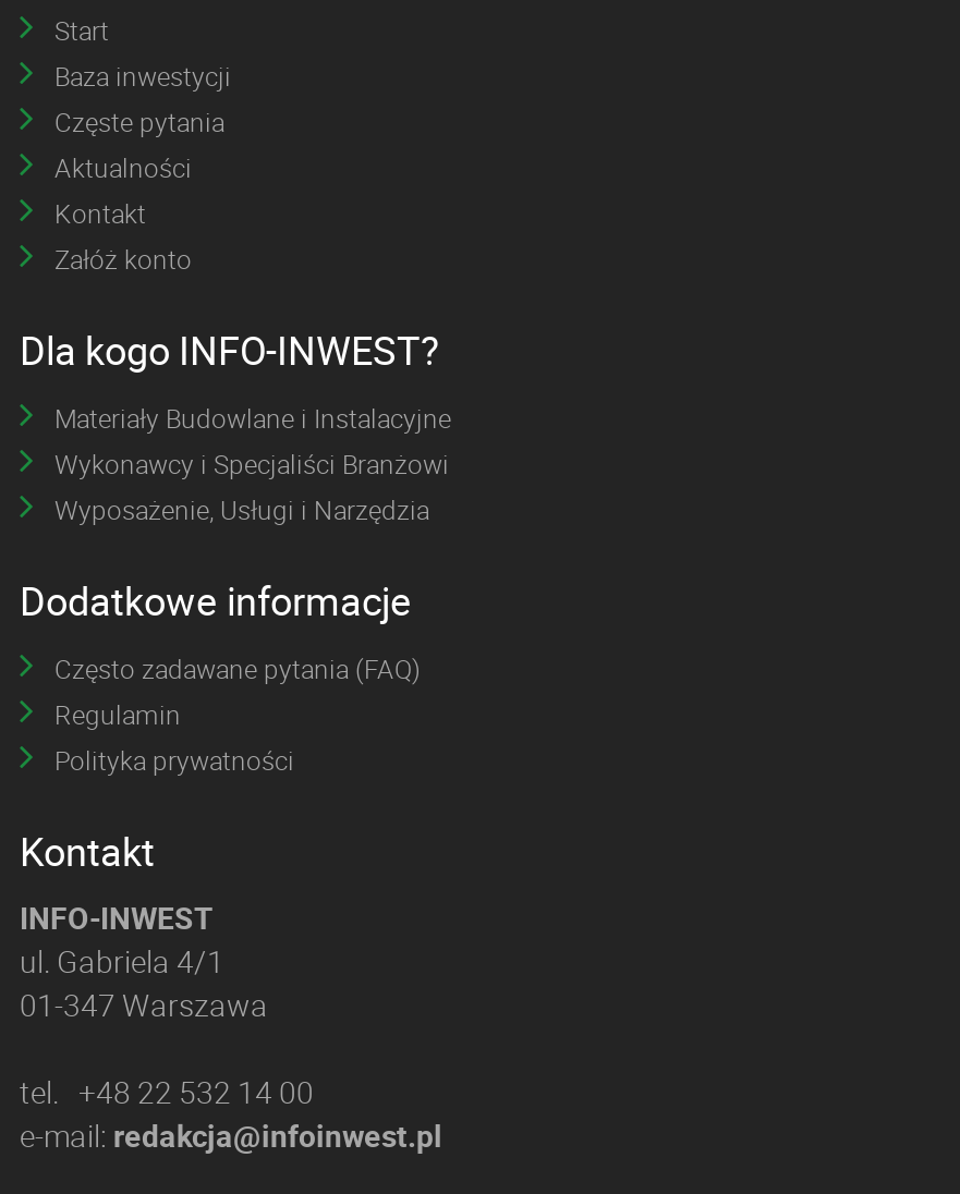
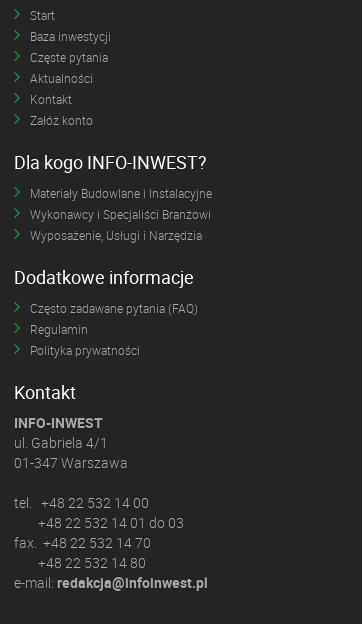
none -> [14,513,184,572] +48 22 532 14 01 do 03 | fax. +48 22 532 14 70 | +48 22 532 14 80

